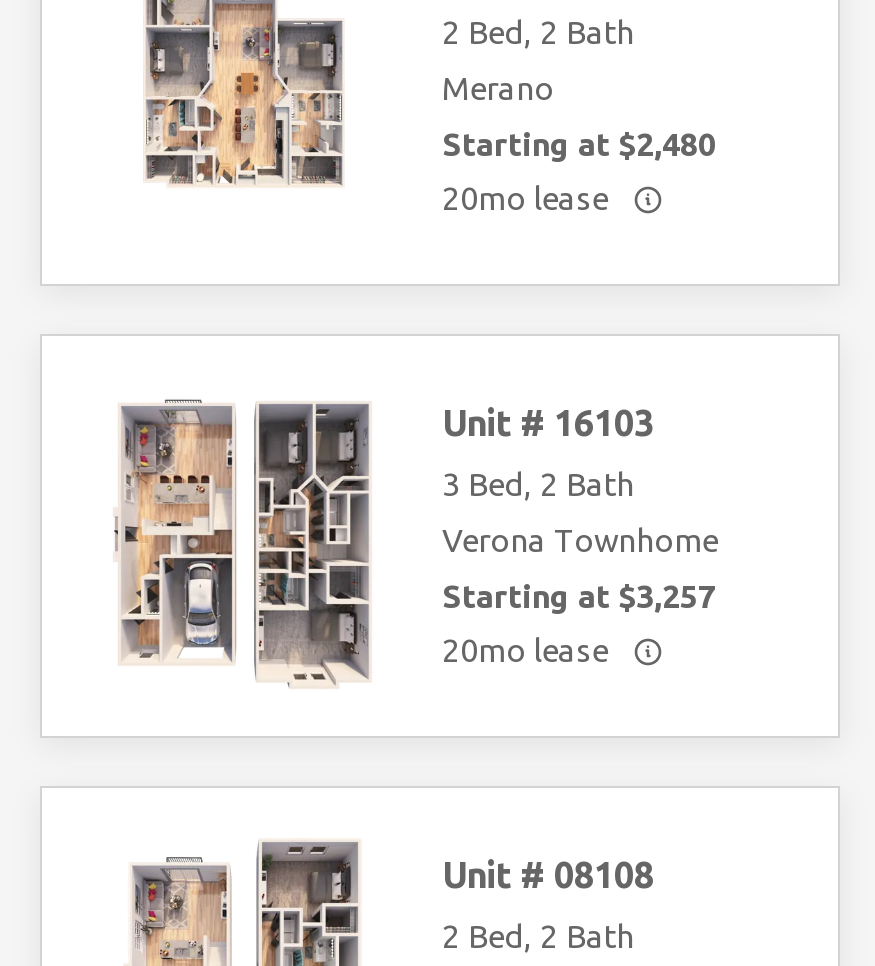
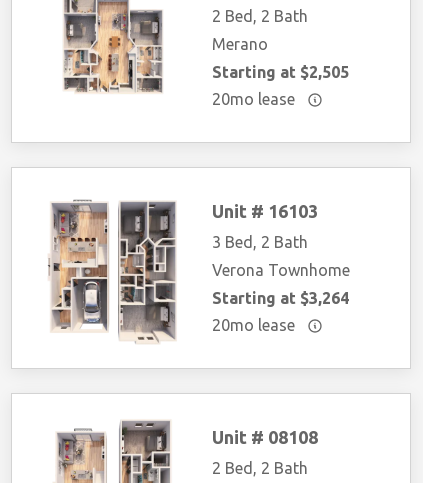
[442,126,716,162] Starting at $2,480 -> [212,63,349,81] Starting at $2,505
[442,578,716,614] Starting at $3,257 -> [212,289,349,307] Starting at $3,264

